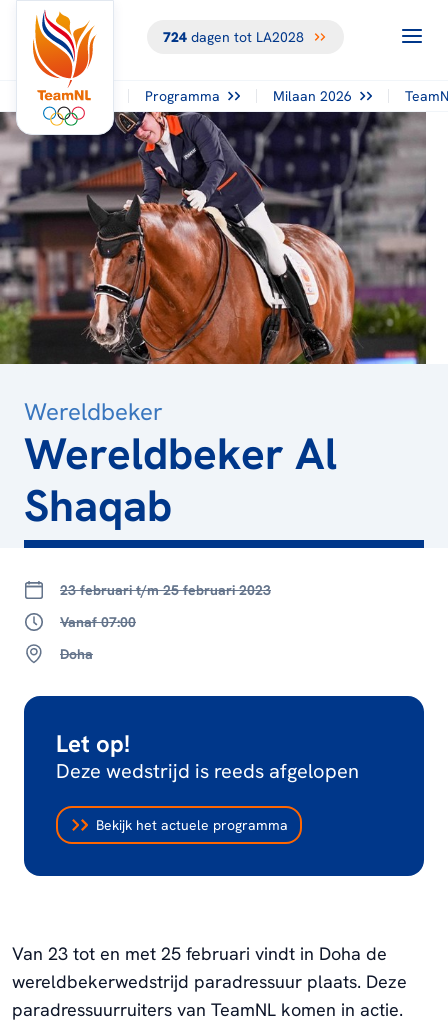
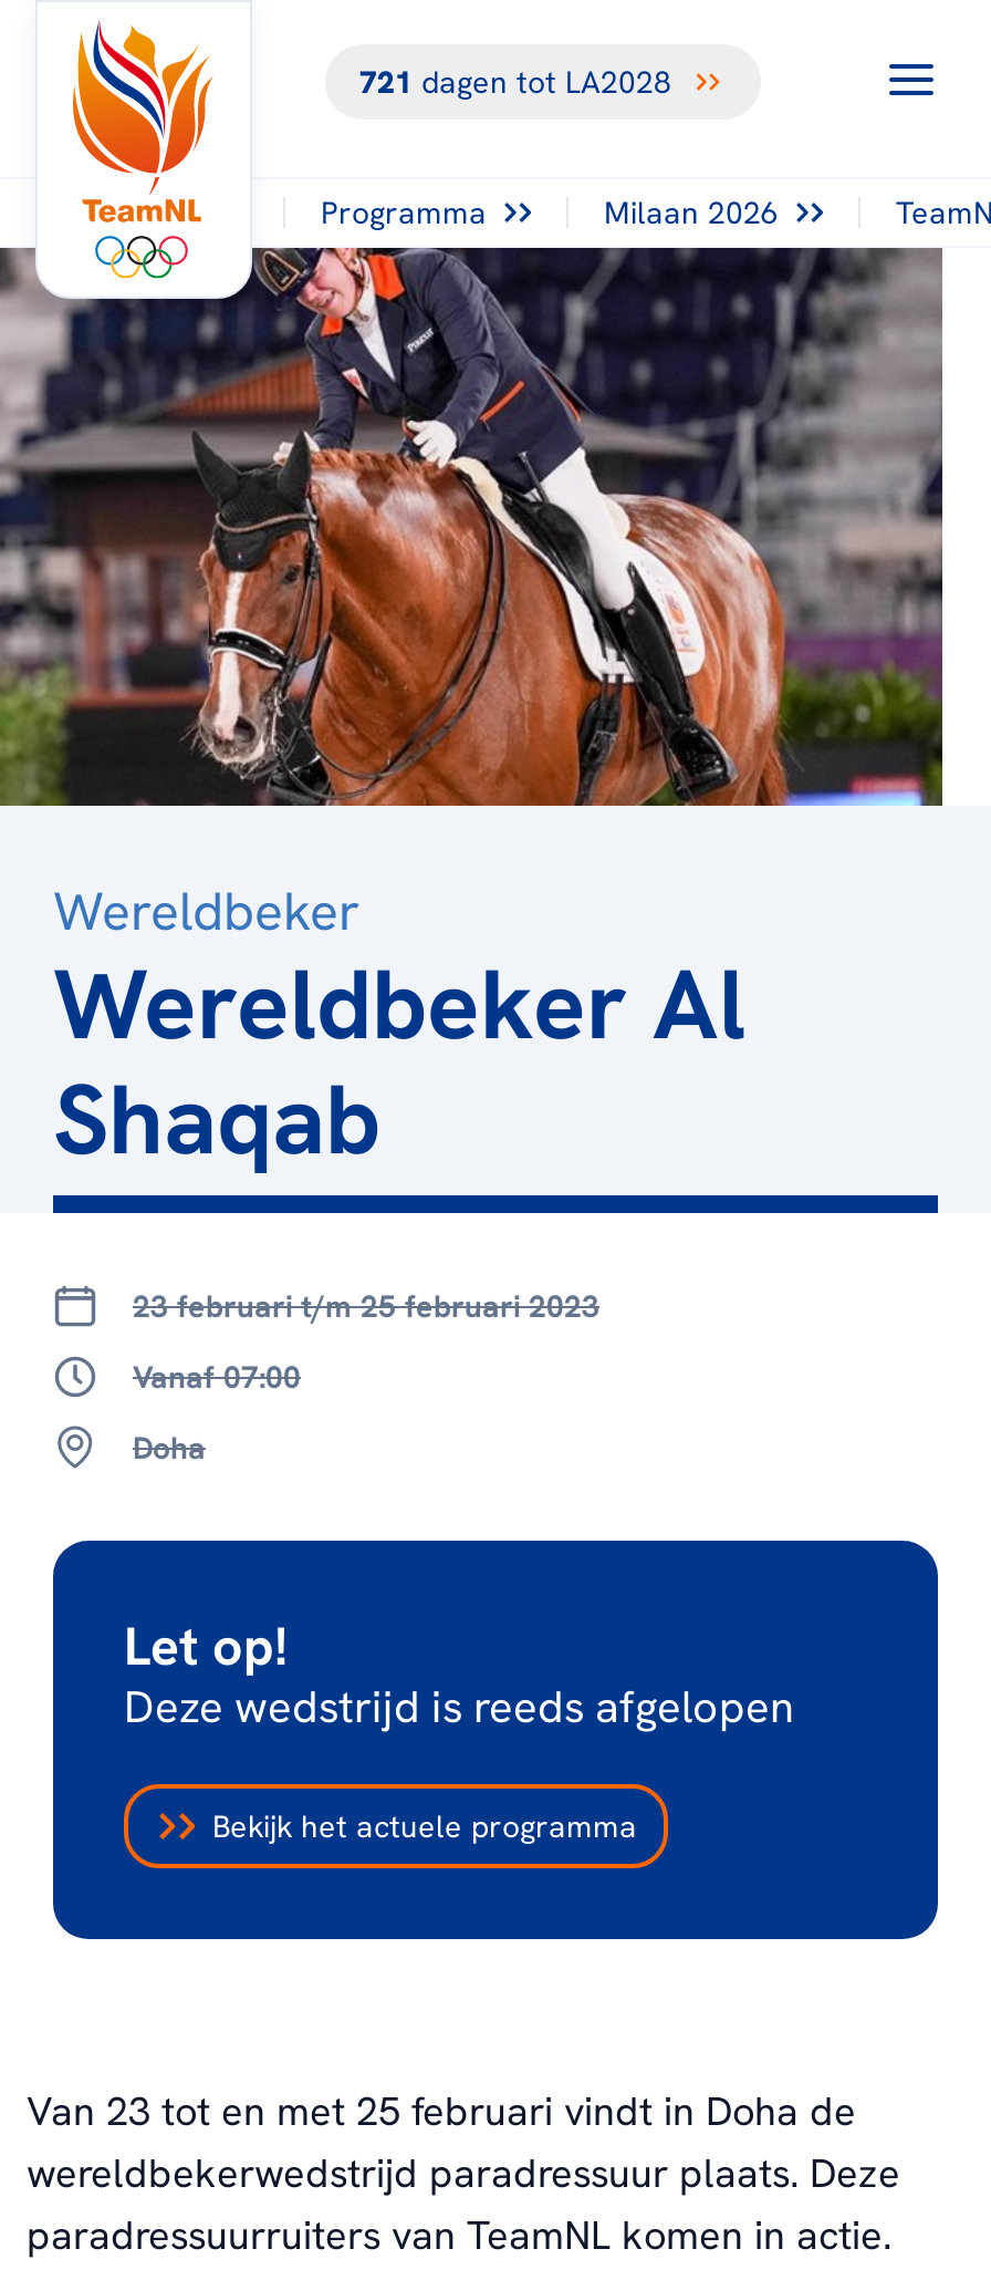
[162,28,303,46] 724 dagen tot LA2028 -> [359,62,671,102] 721 dagen tot LA2028

